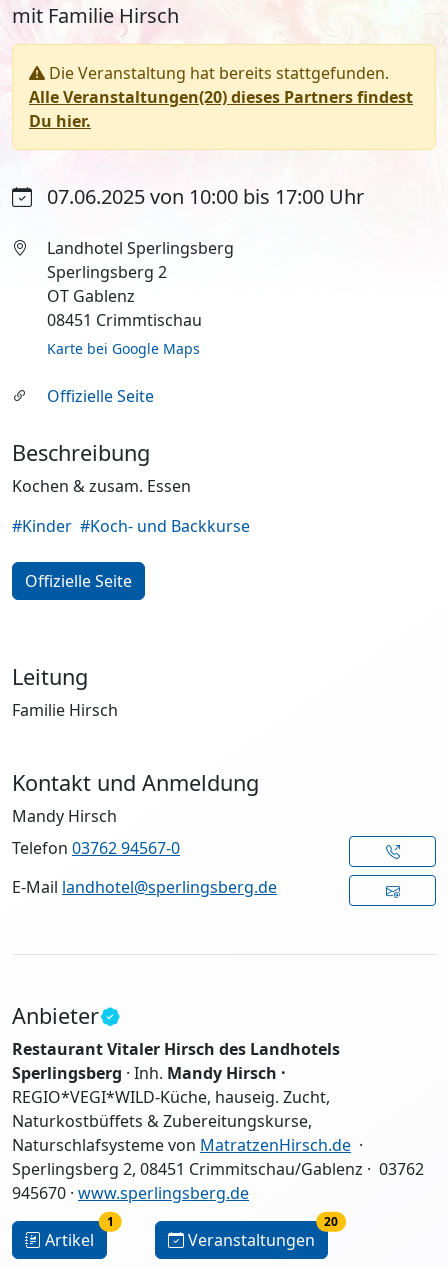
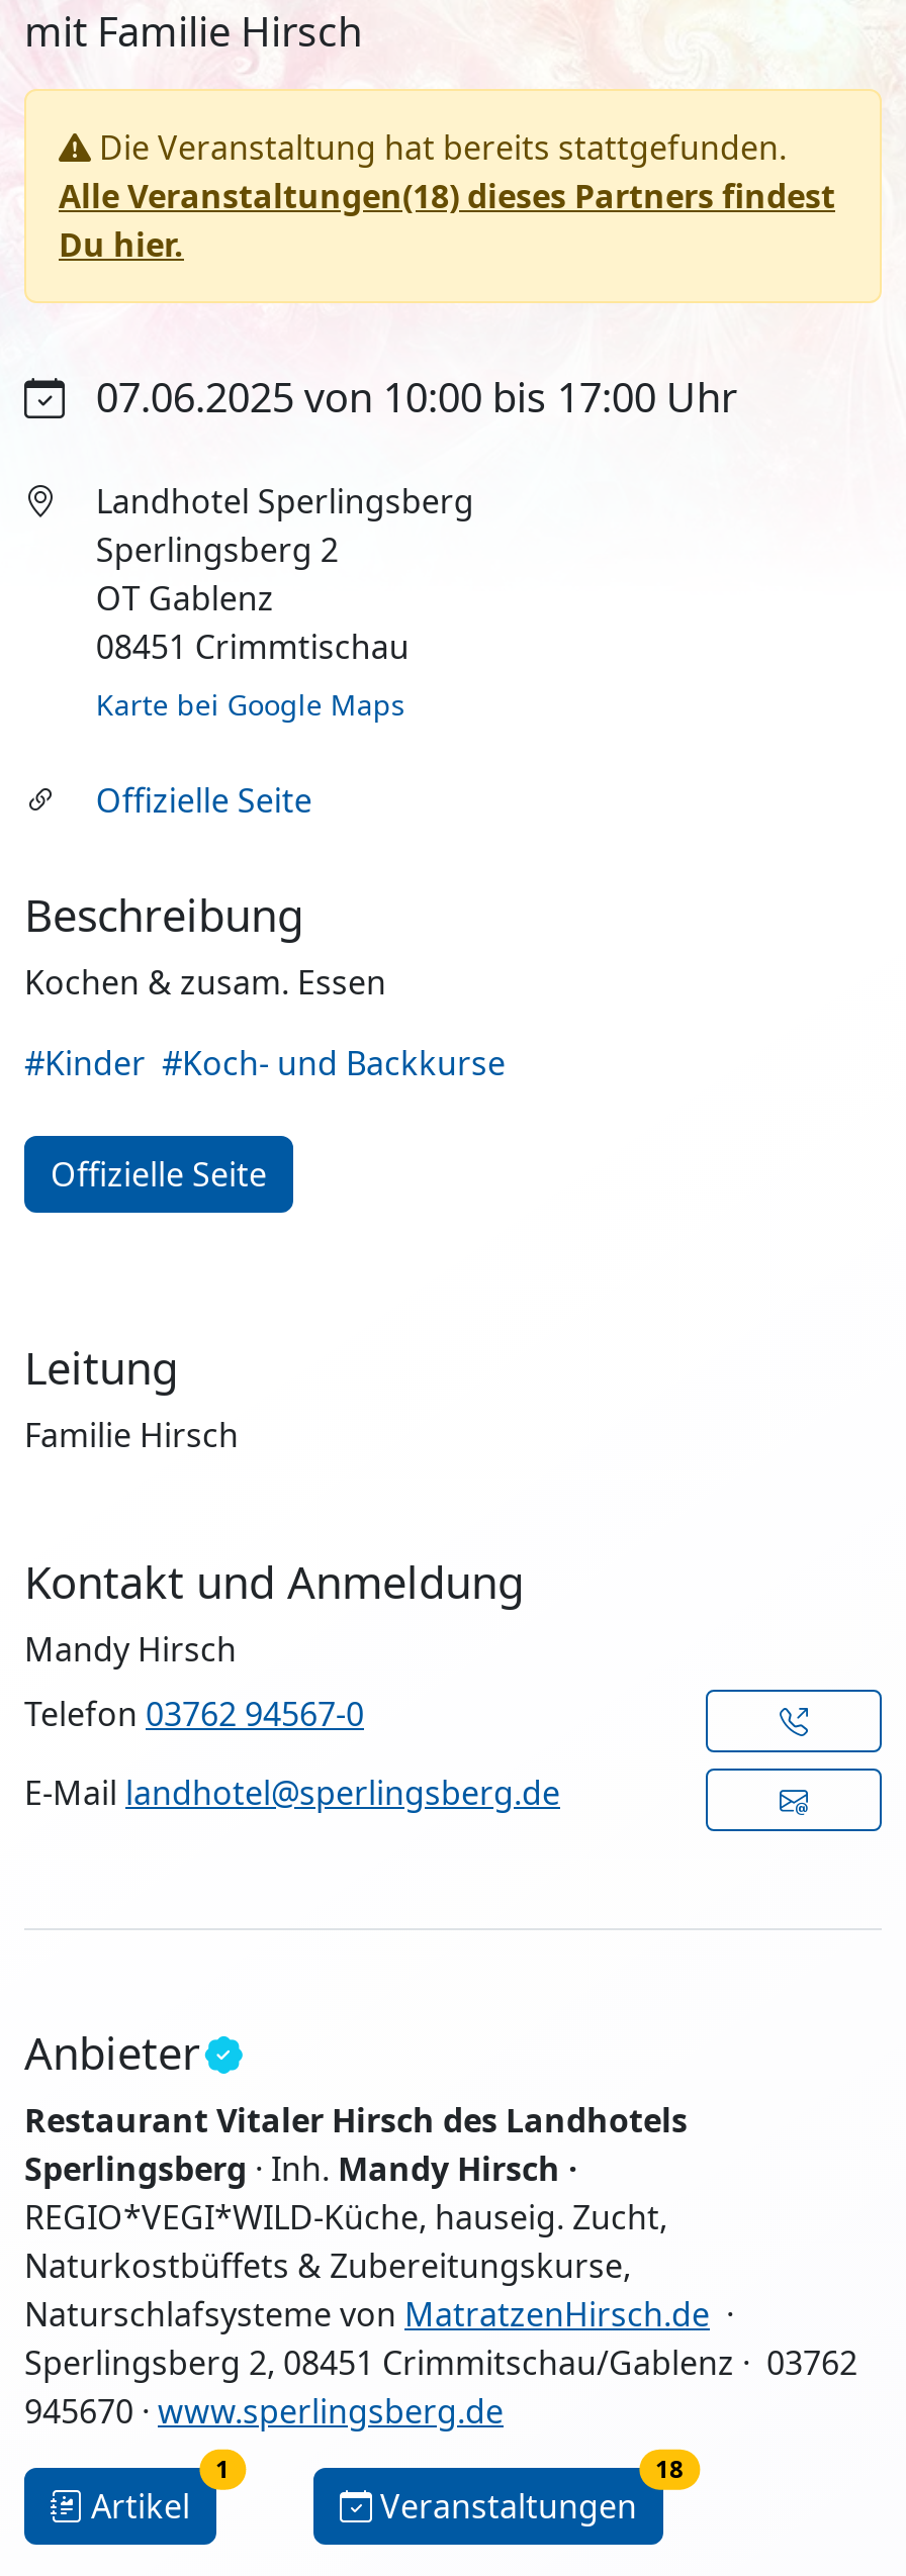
[29,86,413,108] Alle Veranstaltungen(20) dieses Partners findest -> [59,174,835,218] Alle Veranstaltungen(18) dieses Partners findest
[324,1213,338,1230] 20 -> [655,2452,684,2486] 18

